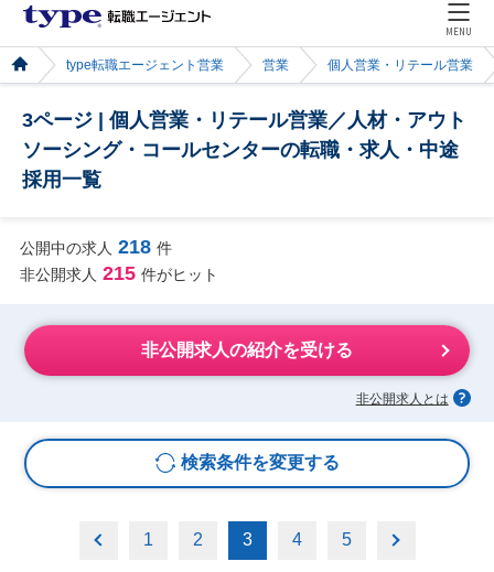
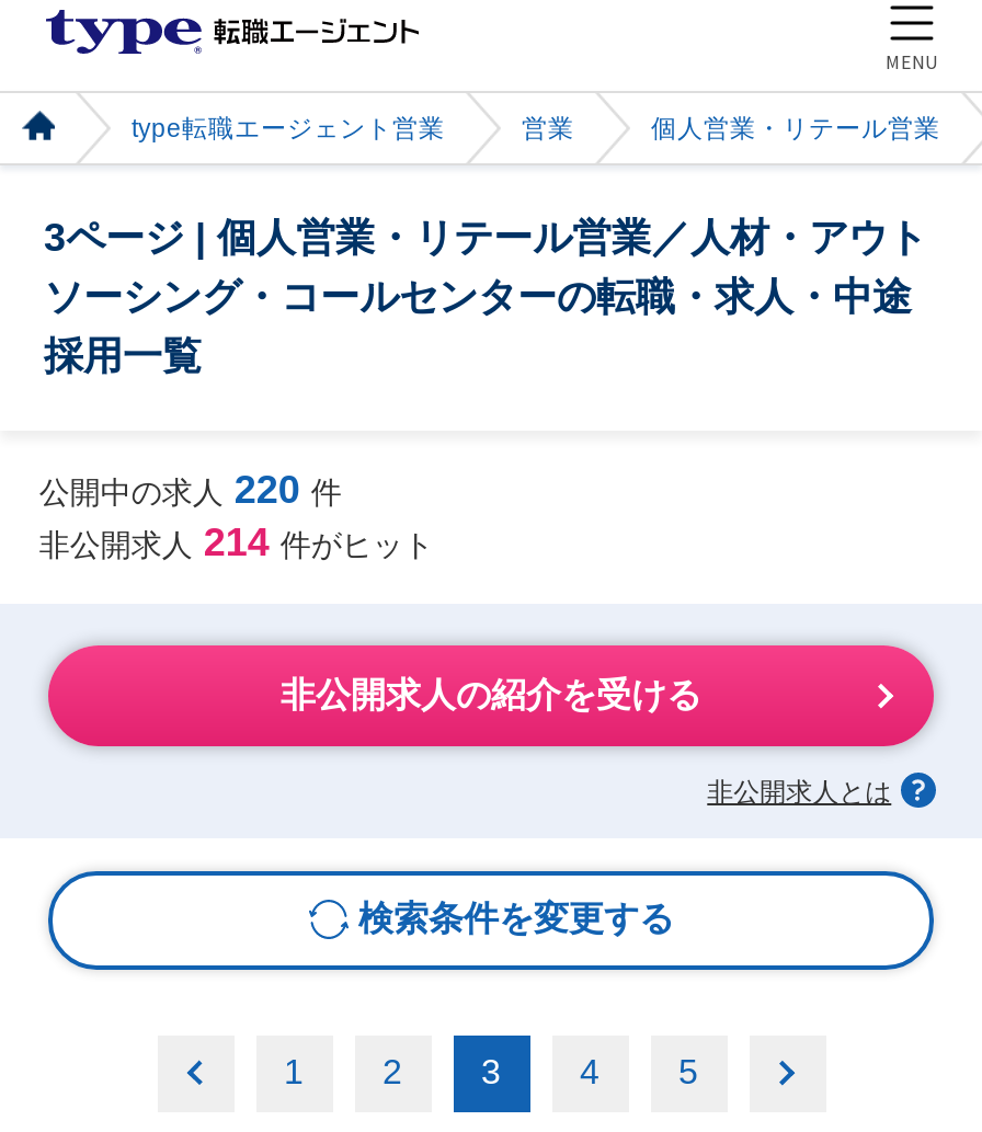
[20,236,172,258] 公開中の求人 218 件 -> [39,468,342,512] 公開中の求人 220 件
[20,262,218,284] 非公開求人 215 件がヒット -> [39,520,434,564] 非公開求人 214 件がヒット

